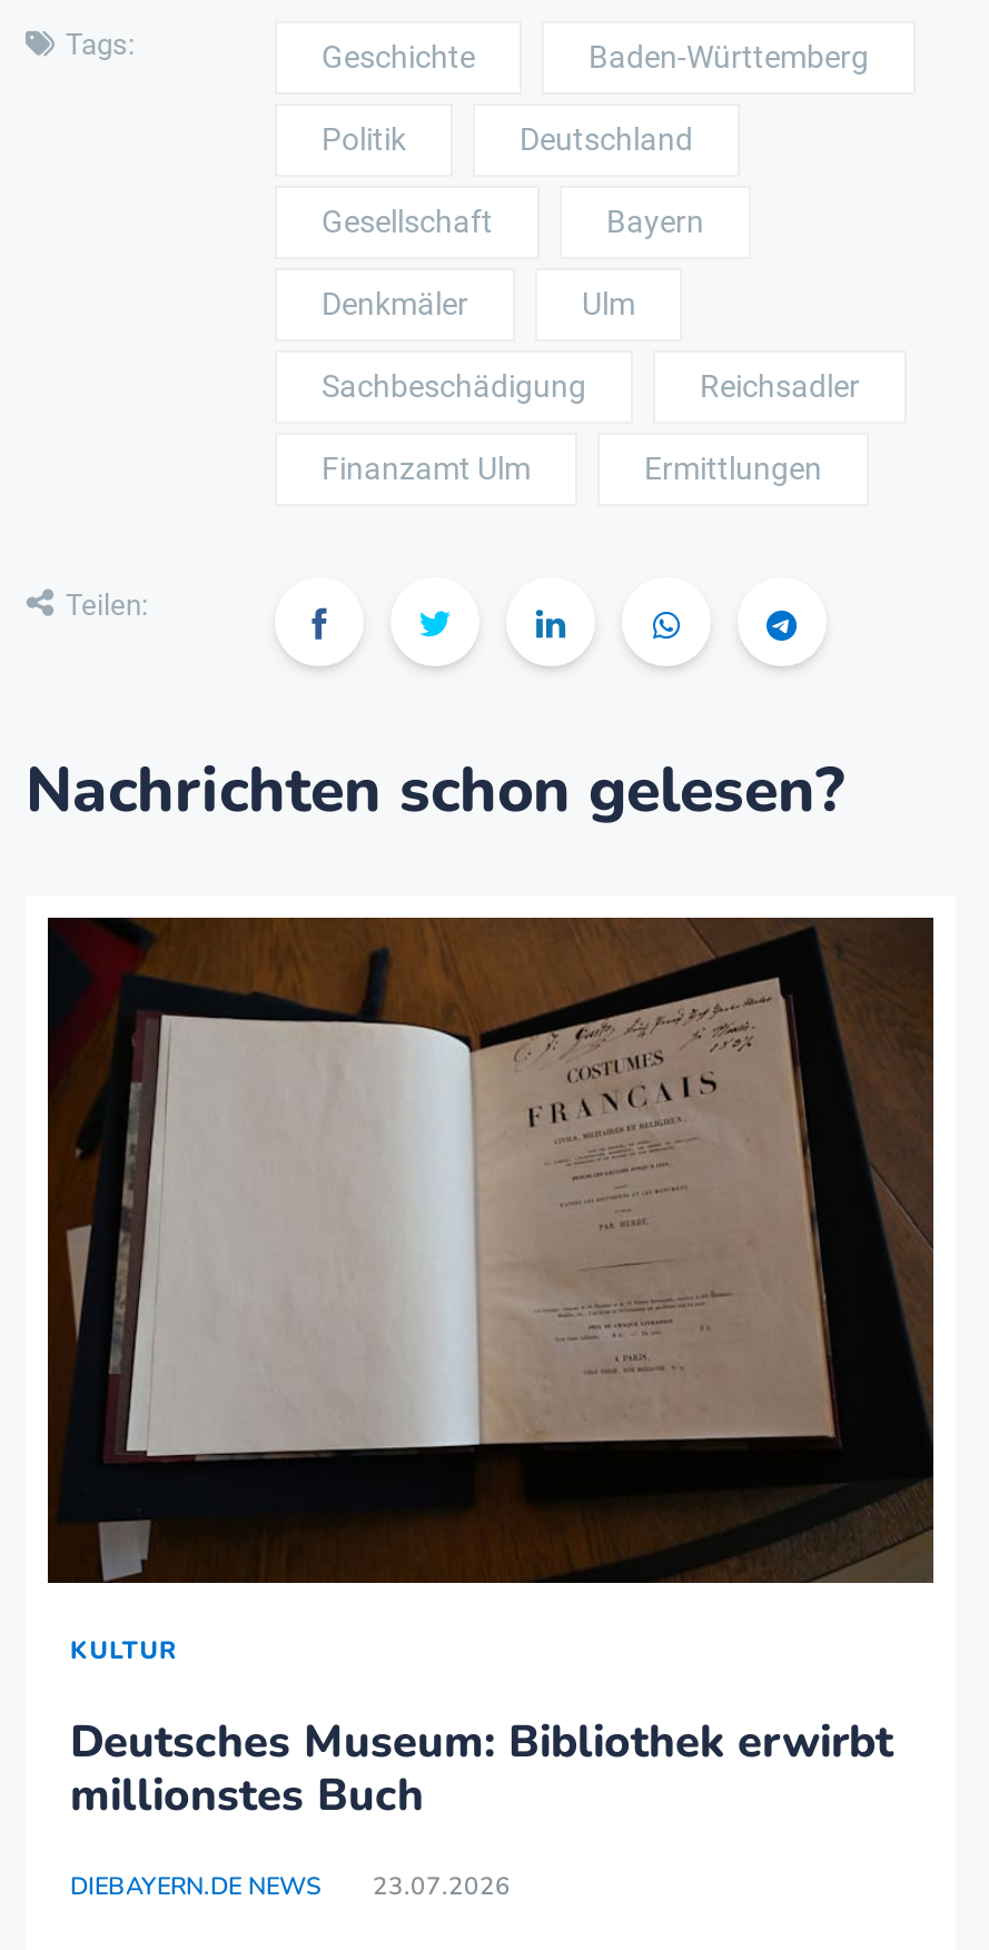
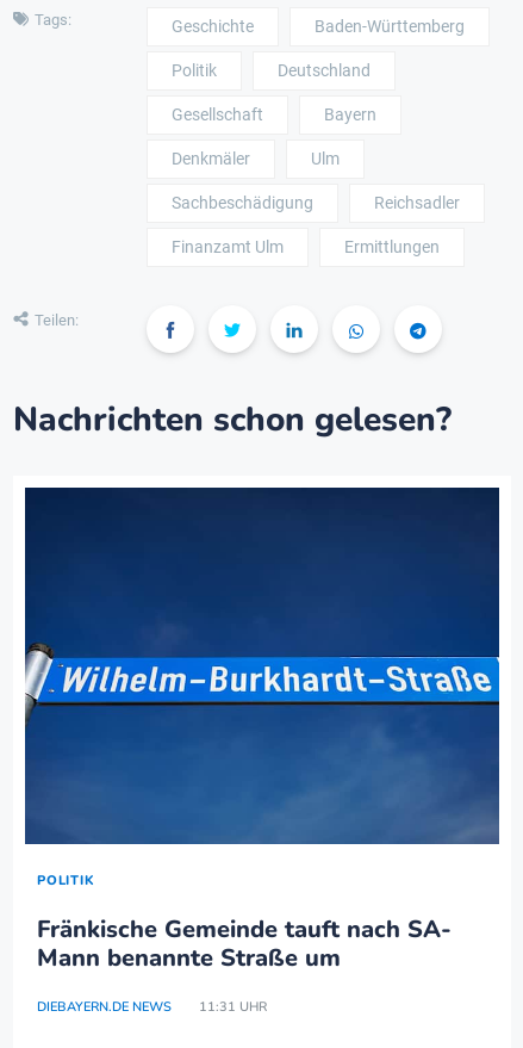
[46,918,936,1667] [image] | KULTUR -> [24,488,500,889] [image] | POLITIK
[70,1711,893,1825] Deutsches Museum: Bibliothek erwirbt | millionstes Buch -> [37,913,452,974] Fränkische Gemeinde tauft nach SA- | Mann benannte Straße um
[70,1869,511,1902] DIEBAYERN.DE NEWS 23.07.2026 -> [37,997,267,1015] DIEBAYERN.DE NEWS 11:31 UHR

